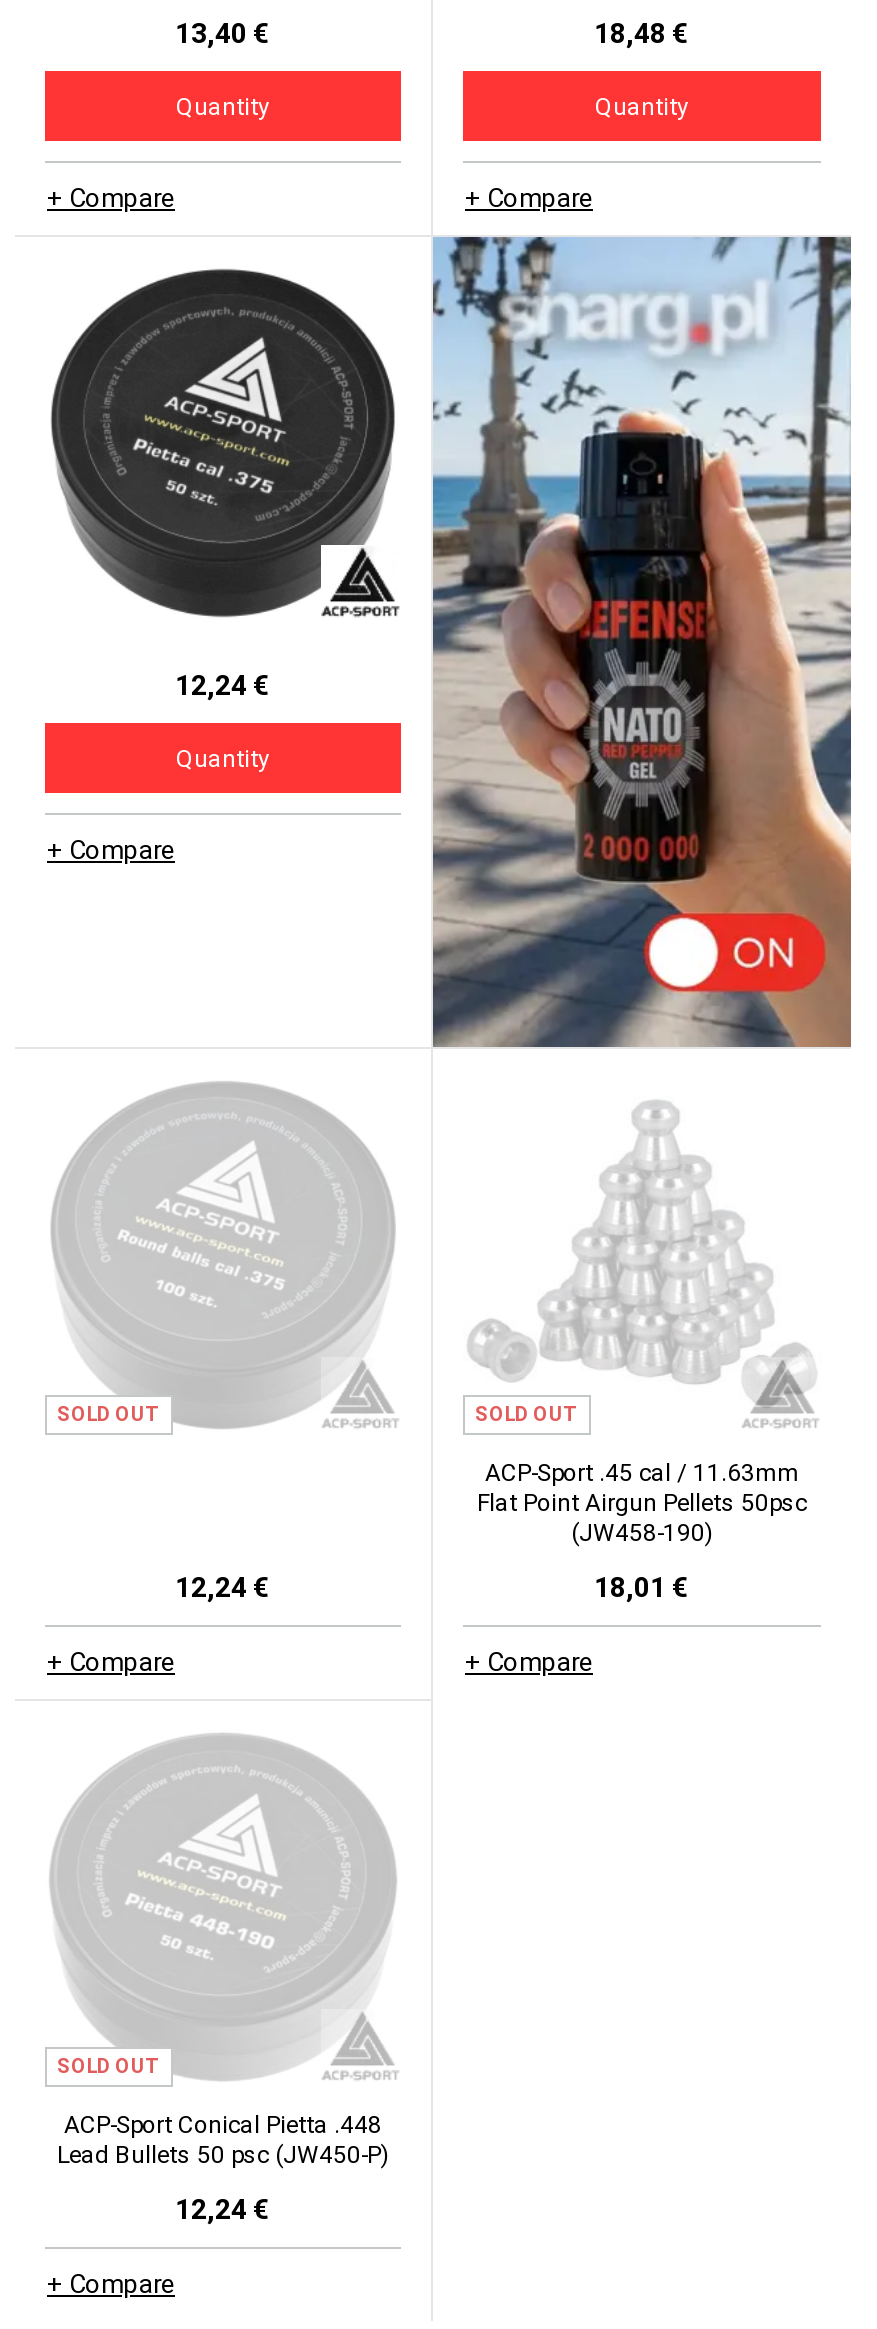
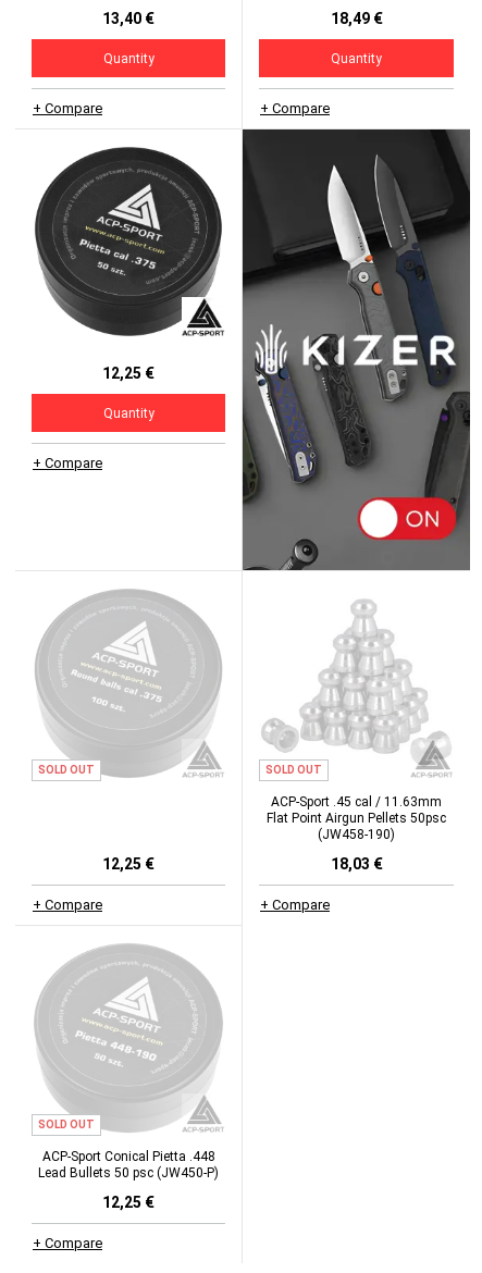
[594,17,690,49] 18,48 € -> [330,10,382,27] 18,49 €
[431,235,853,1047] [image] -> [242,128,471,570] [image]
[175,669,271,701] 12,24 € -> [102,364,155,382] 12,25 €
[175,1570,271,1602] 12,24 € -> [102,855,155,872] 12,25 €
[594,1570,690,1602] 18,01 € -> [330,855,382,872] 18,03 €
[175,2192,271,2224] 12,24 € -> [102,1193,155,1211] 12,25 €

